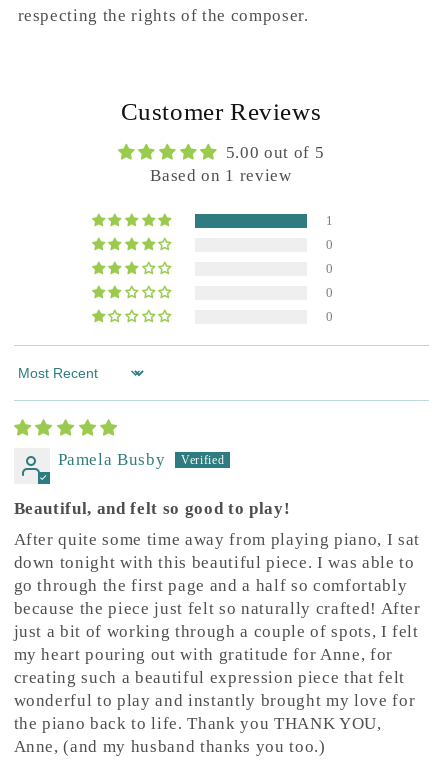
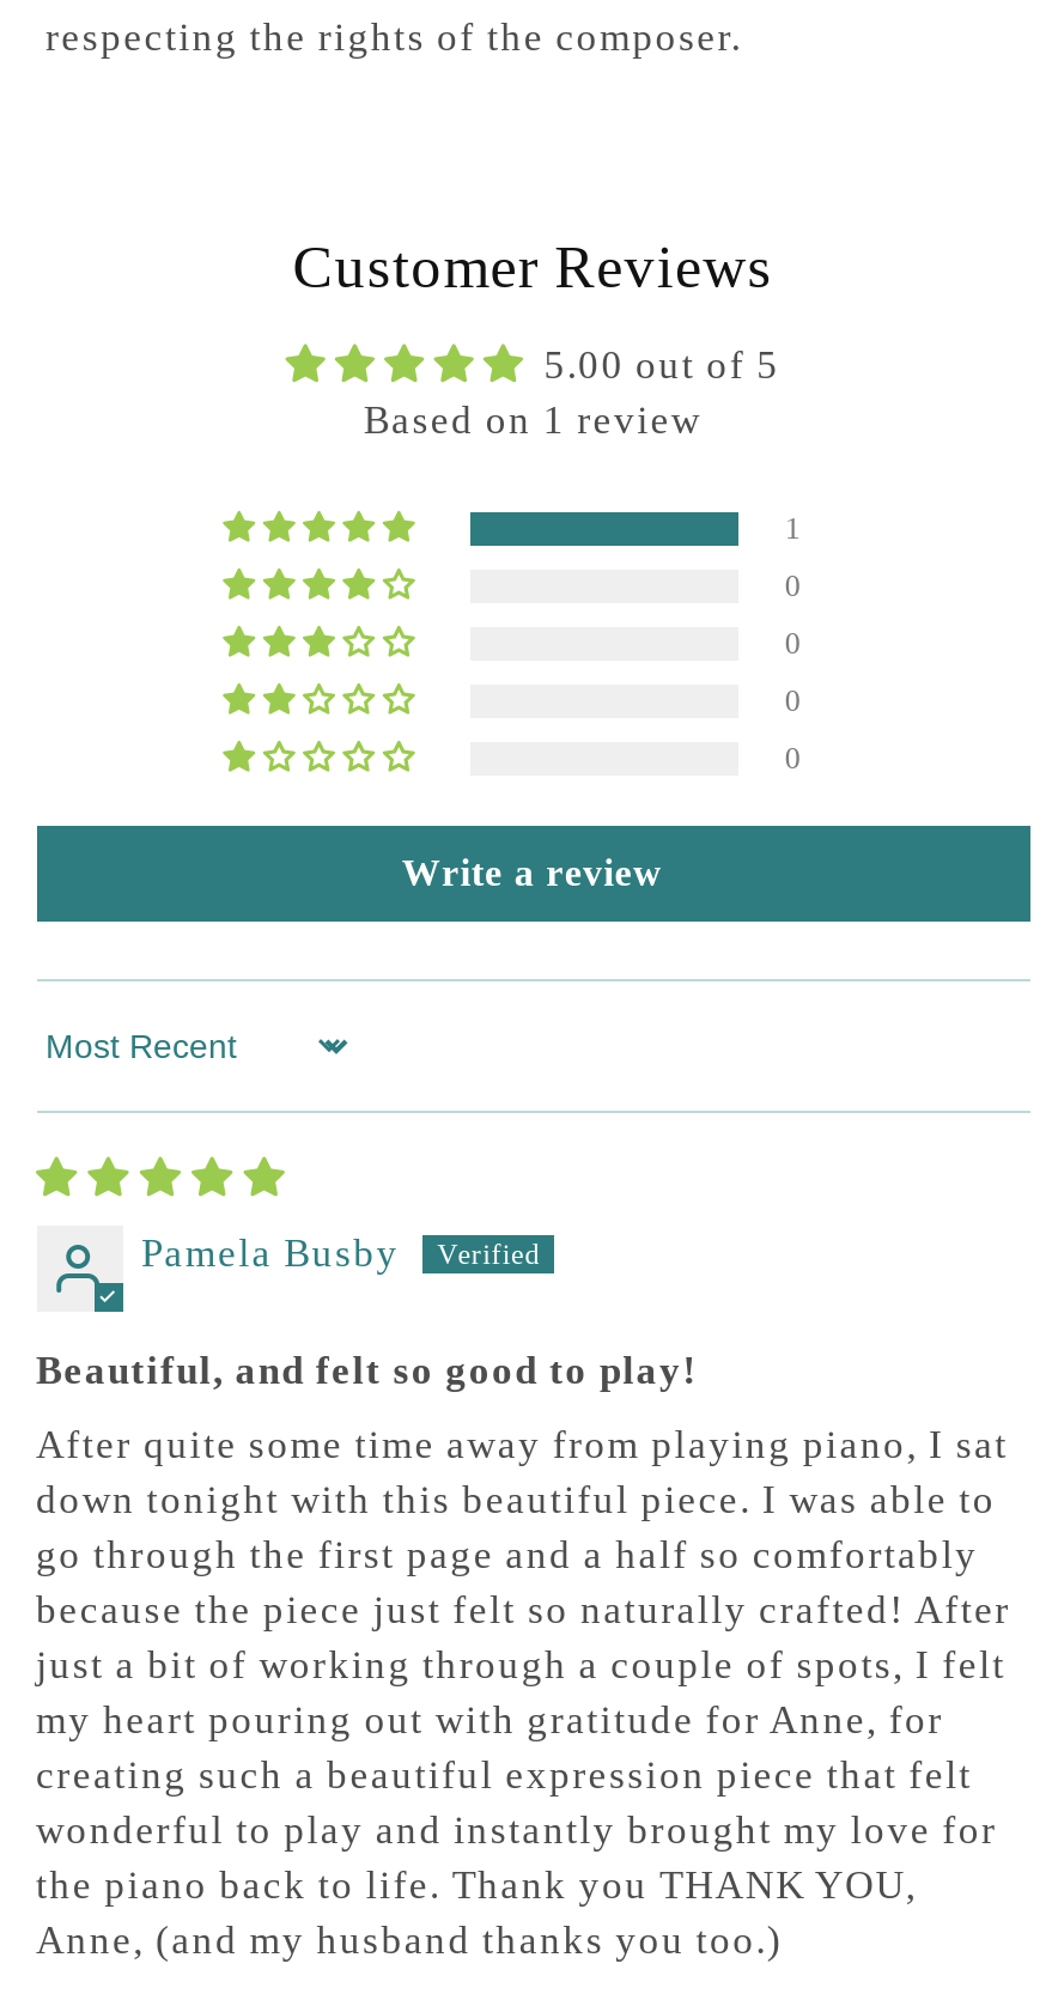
none -> [402,852,663,893] Write a review

